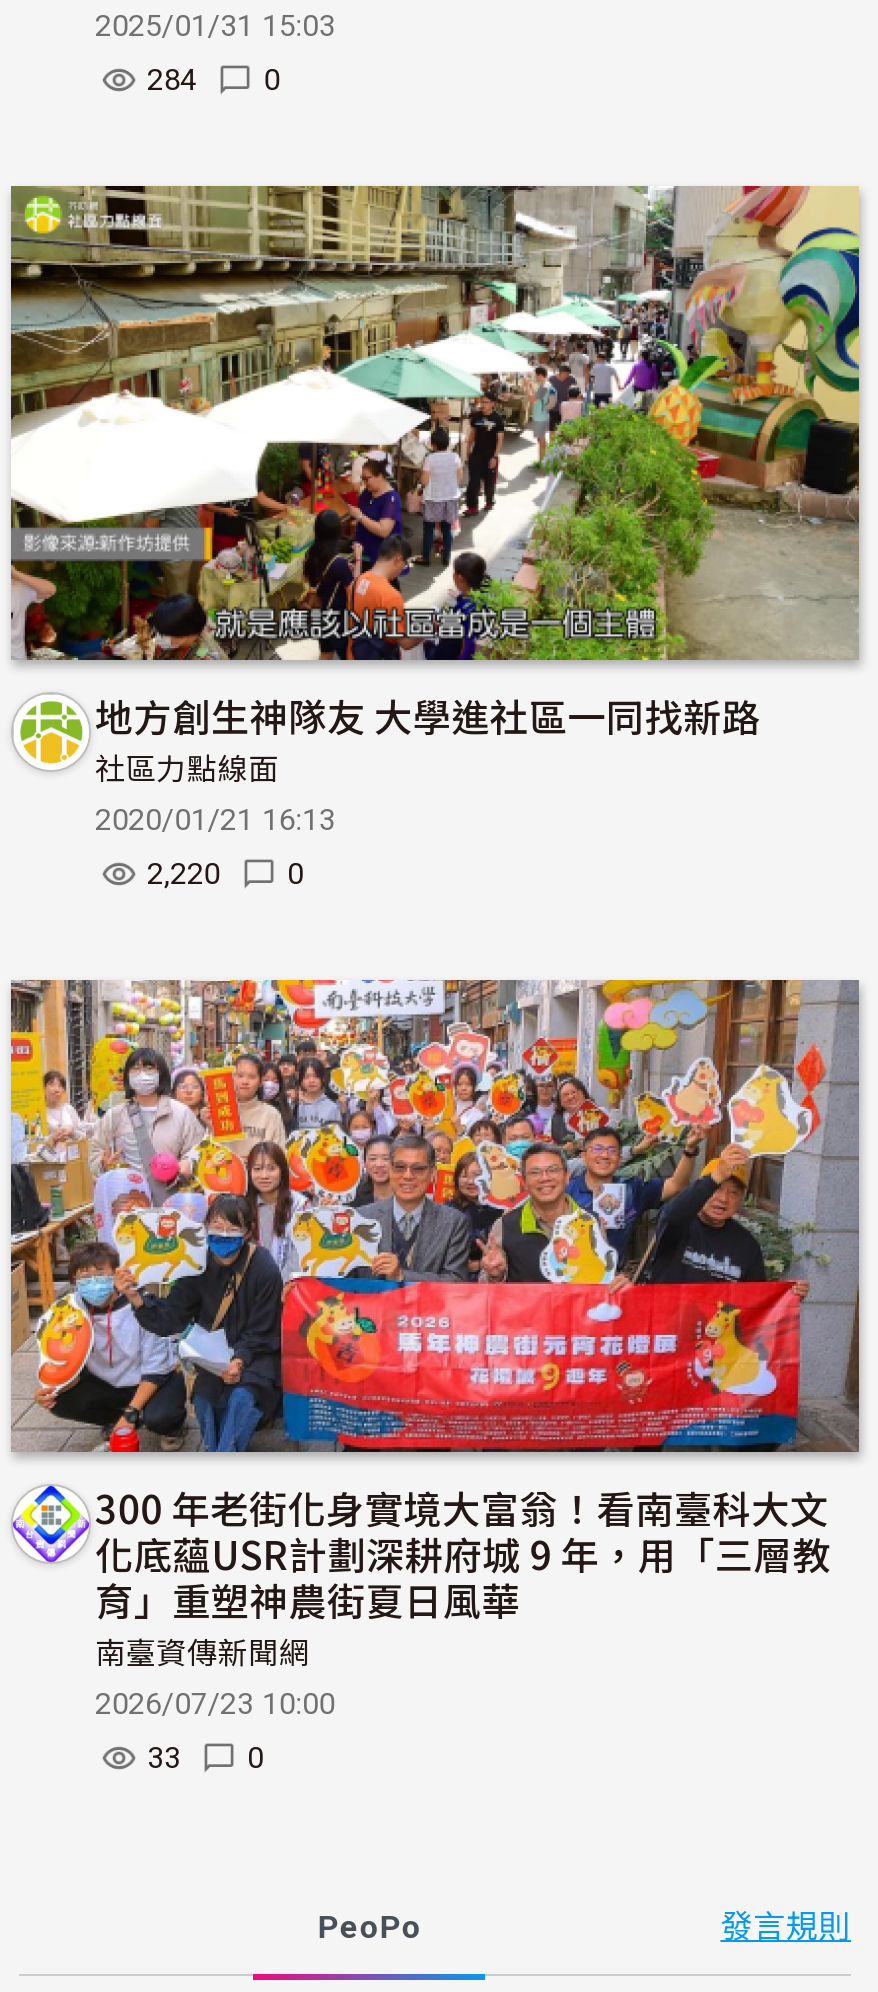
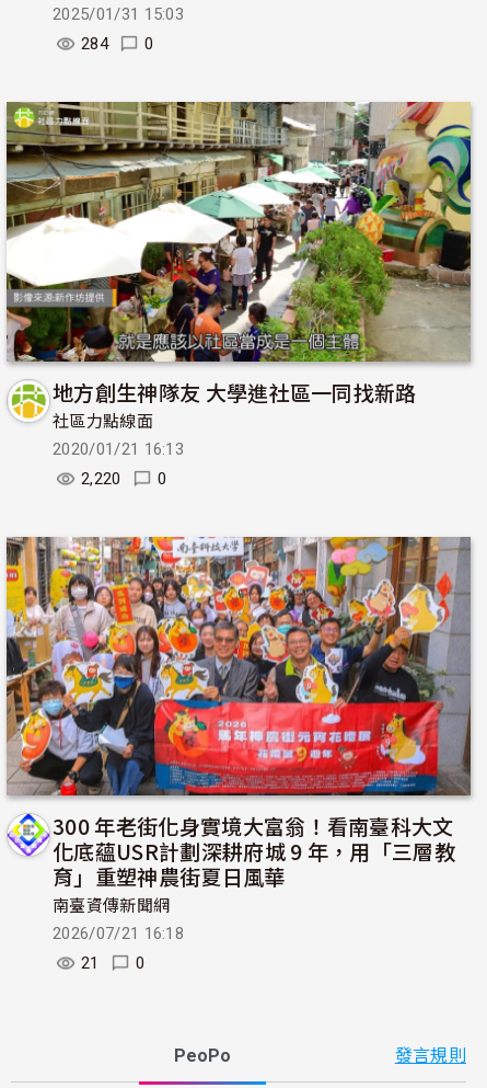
[95,1687,335,1723] 2026/07/23 10:00 -> [53,924,184,944] 2026/07/21 16:18
[147,1741,264,1777] 33 0 -> [81,954,145,973] 21 0

